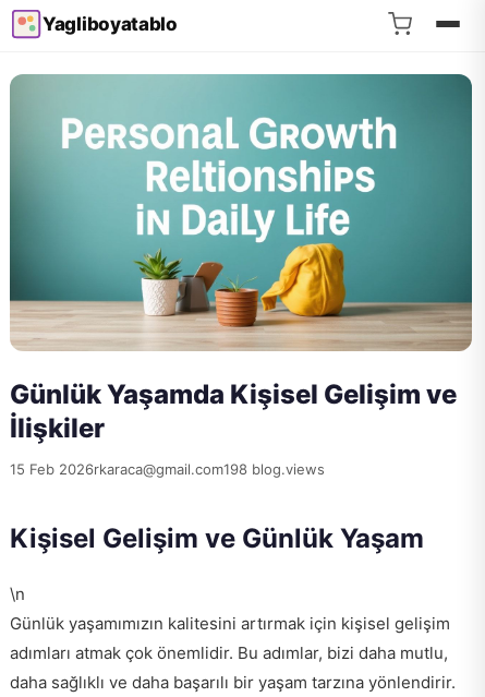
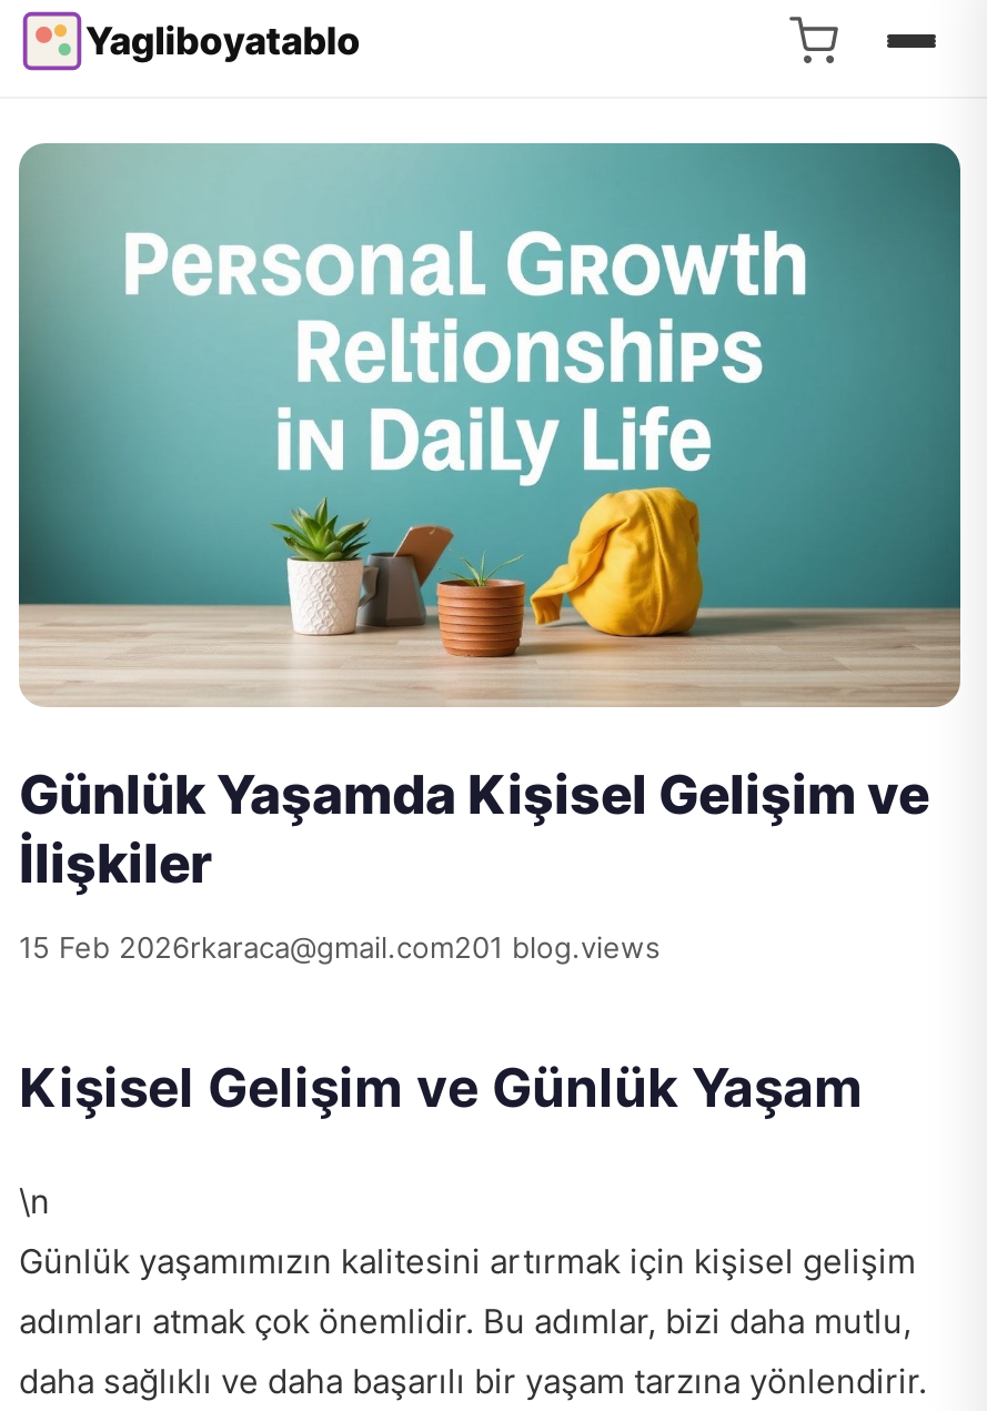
[10,461,325,478] 15 Feb 2026rkaraca@gmail.com198 blog.views -> [19,930,661,966] 15 Feb 2026rkaraca@gmail.com201 blog.views

